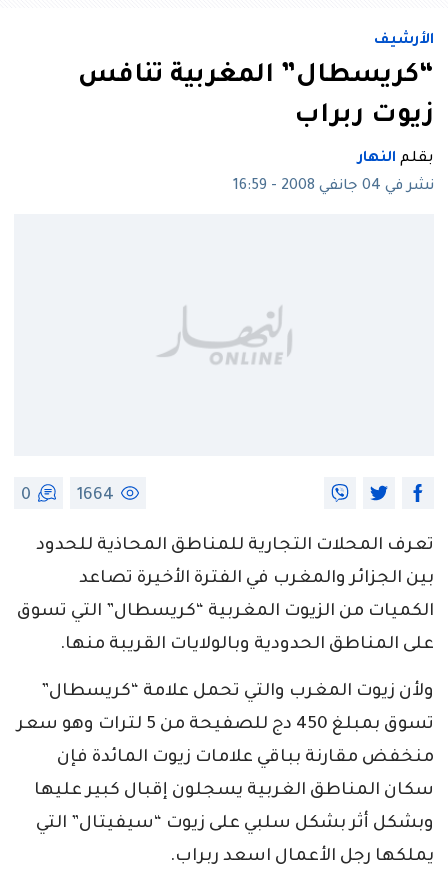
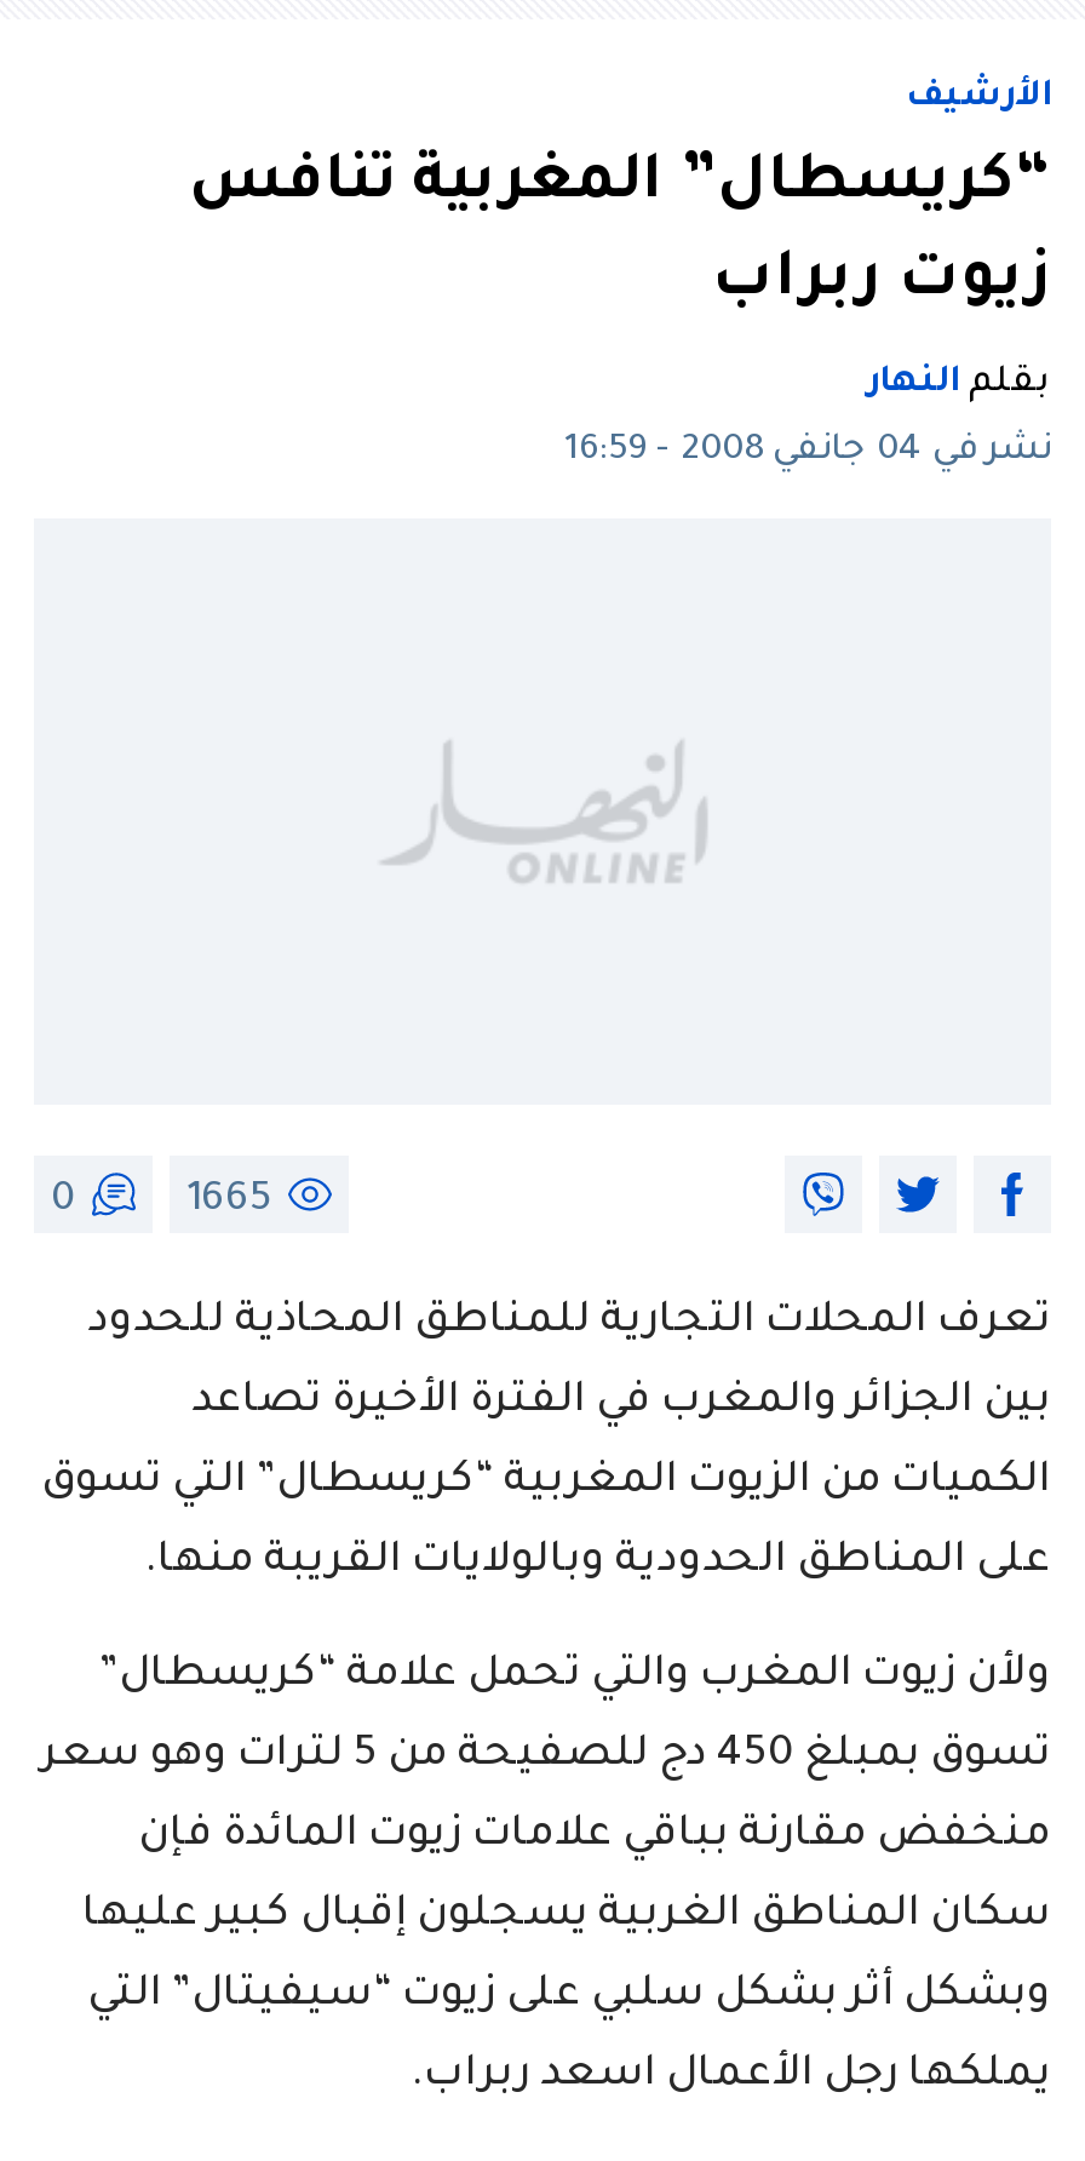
[77,486,114,504] 1664 -> [186,1179,271,1222] 1665

